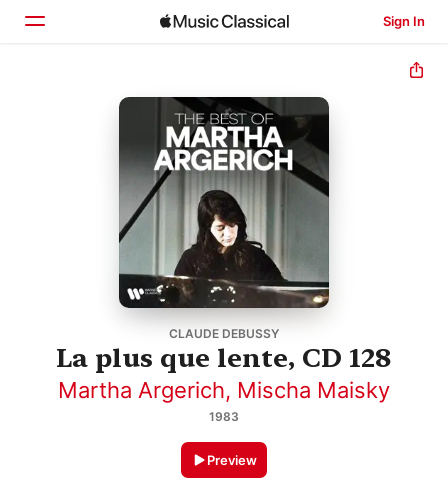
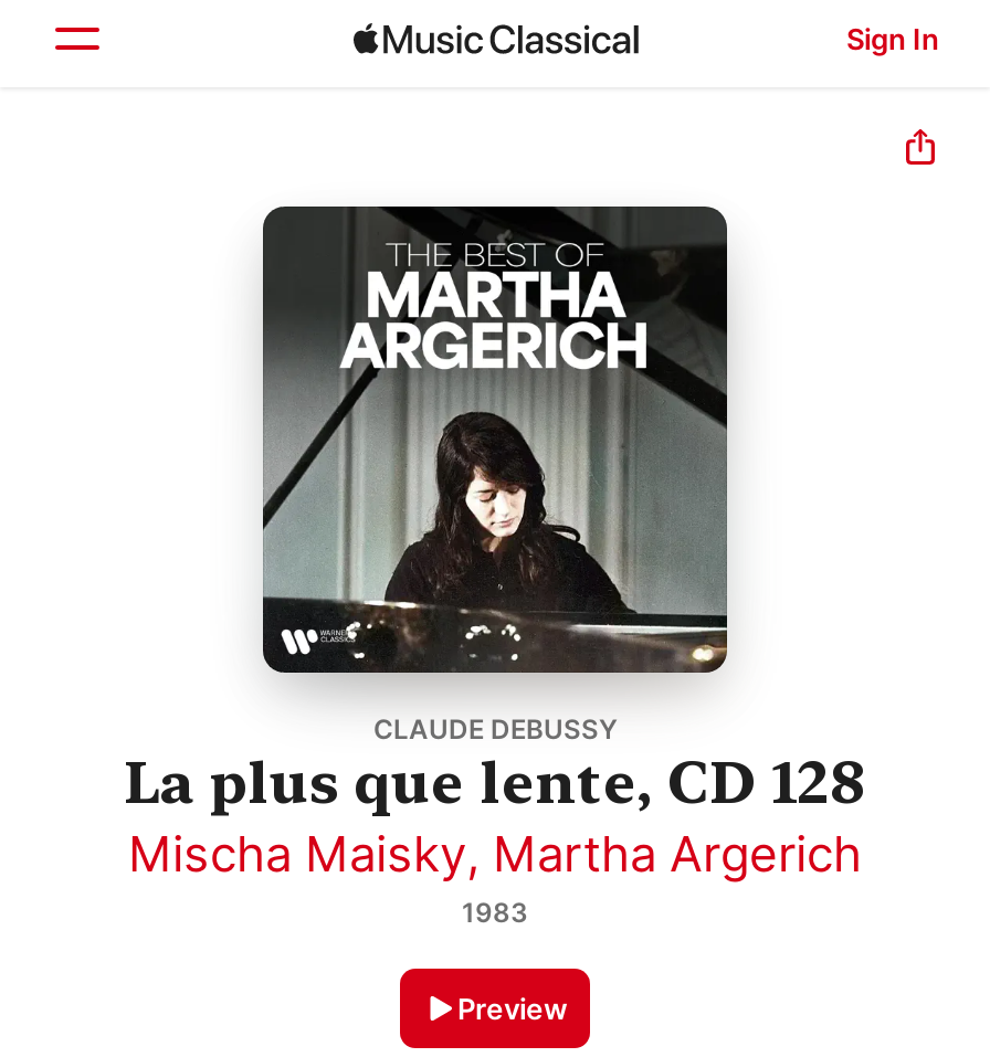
[58,377,390,403] Martha Argerich, Mischa Maisky -> [128,825,862,882] Mischa Maisky, Martha Argerich

